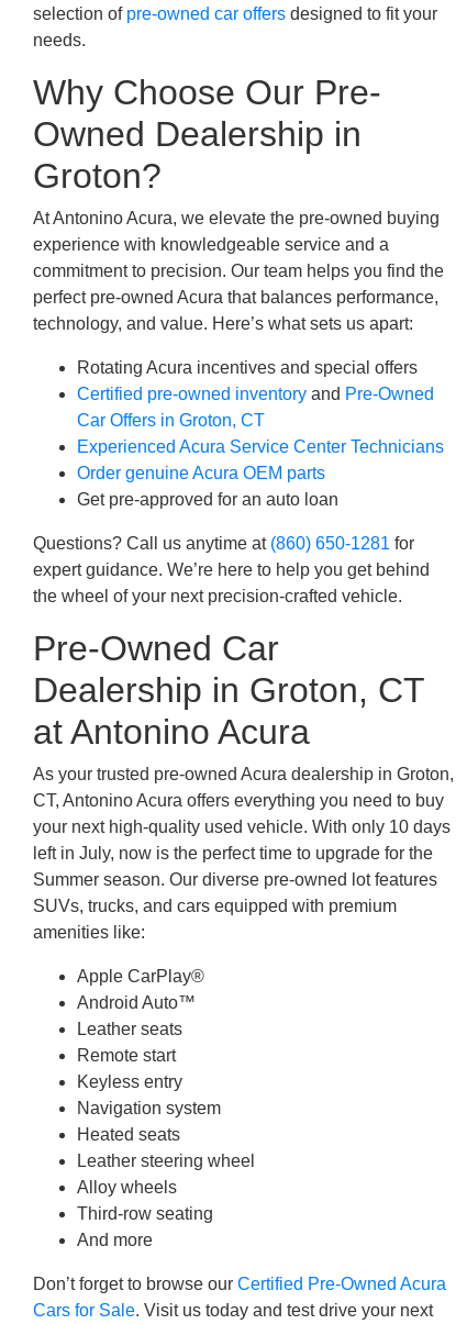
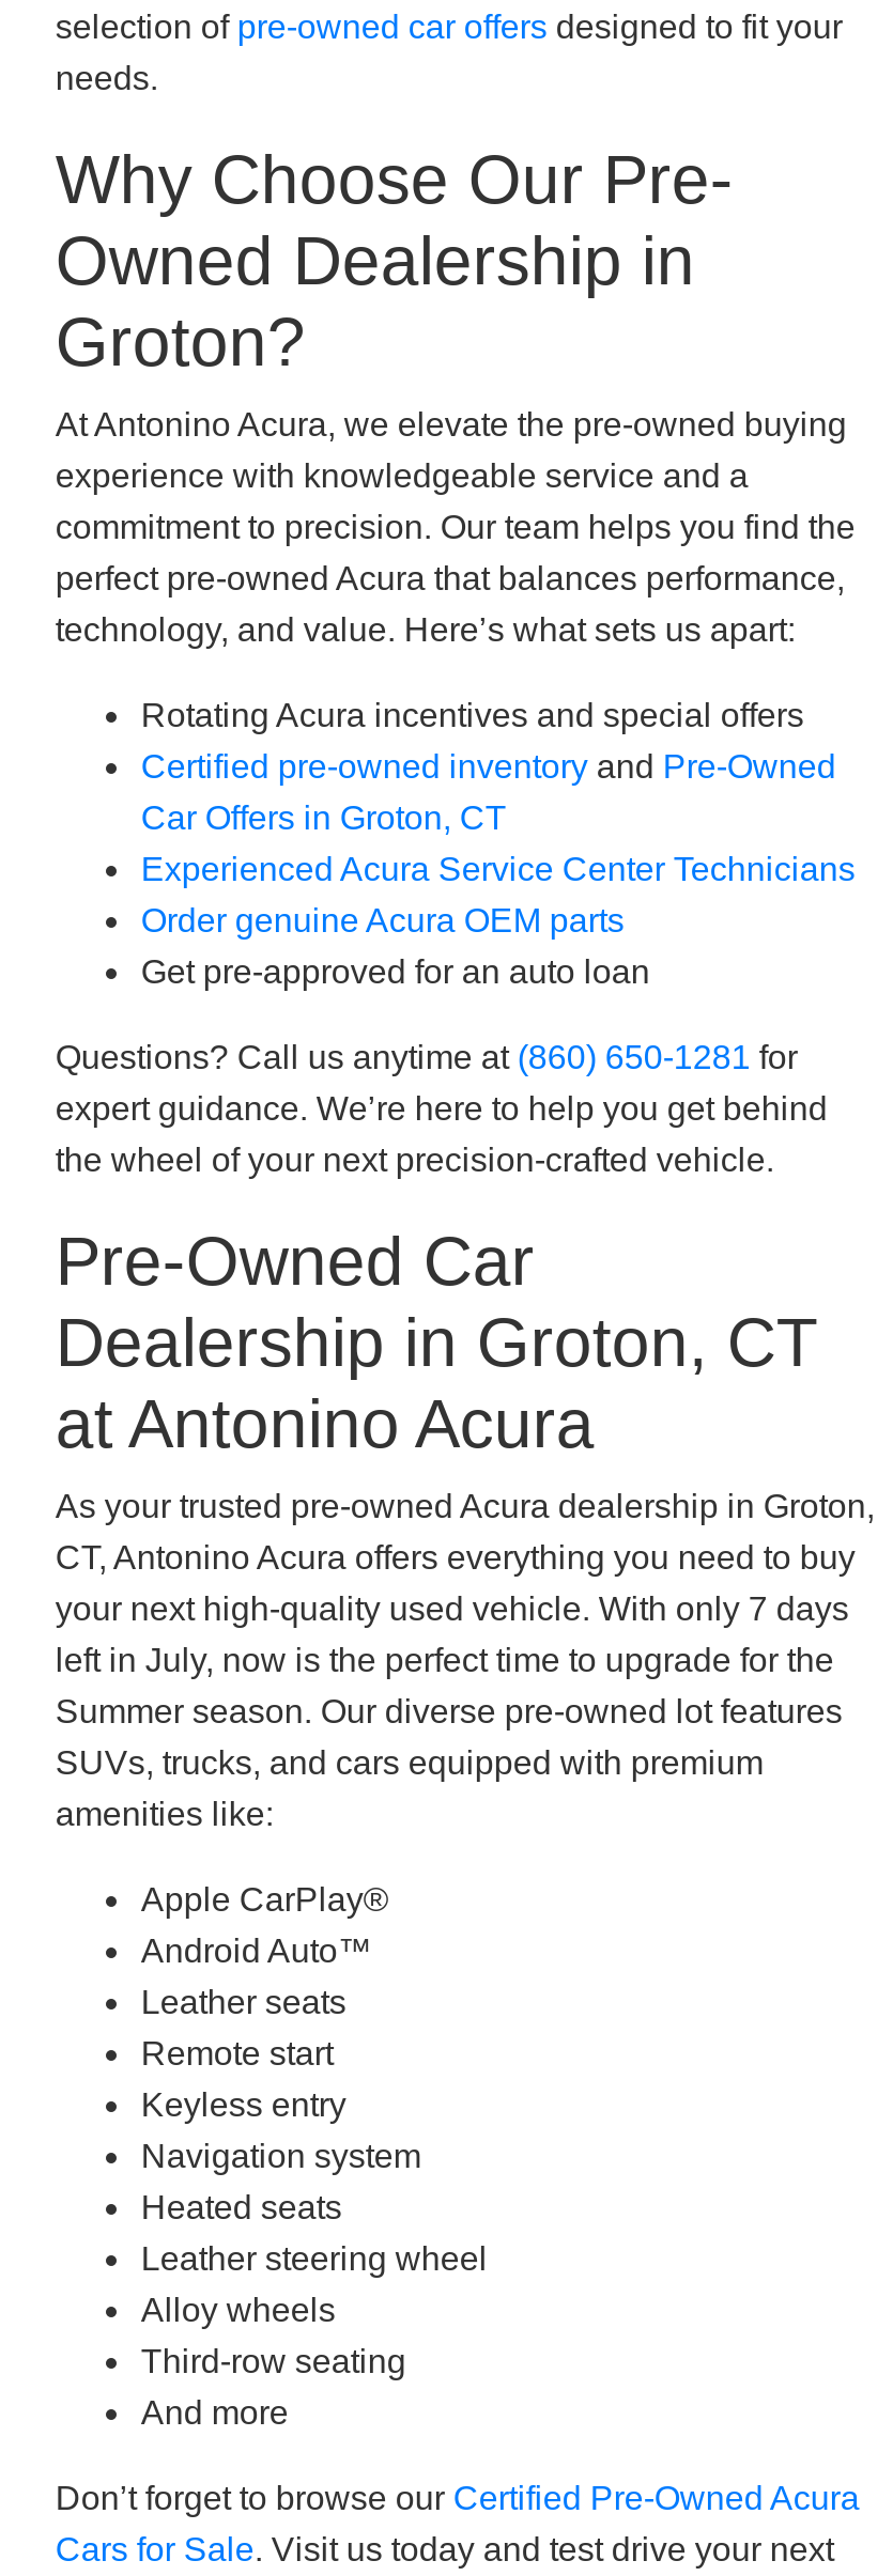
[33,817,451,836] your next high-quality used vehicle. With only 10 days -> [55,1590,849,1626] your next high-quality used vehicle. With only 7 days

